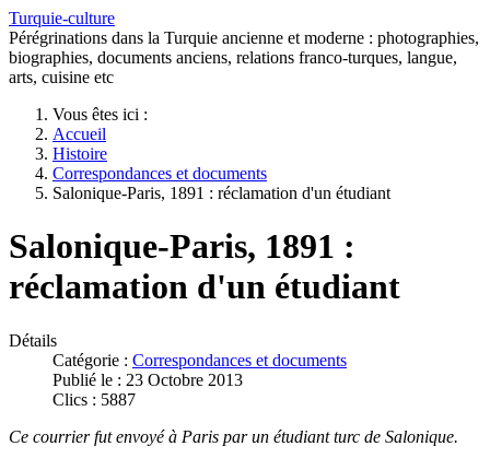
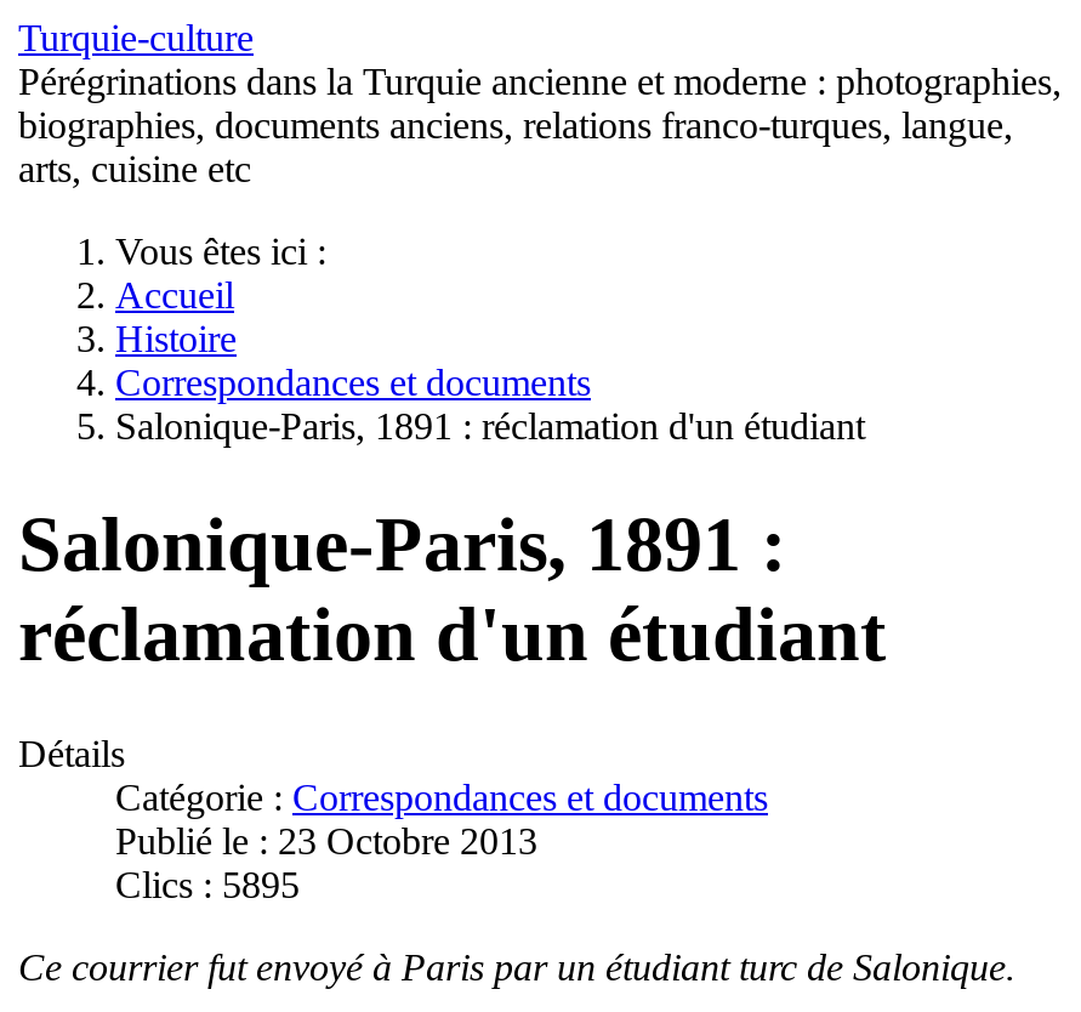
[52,390,136,409] Clics : 5887 -> [115,864,300,905] Clics : 5895

